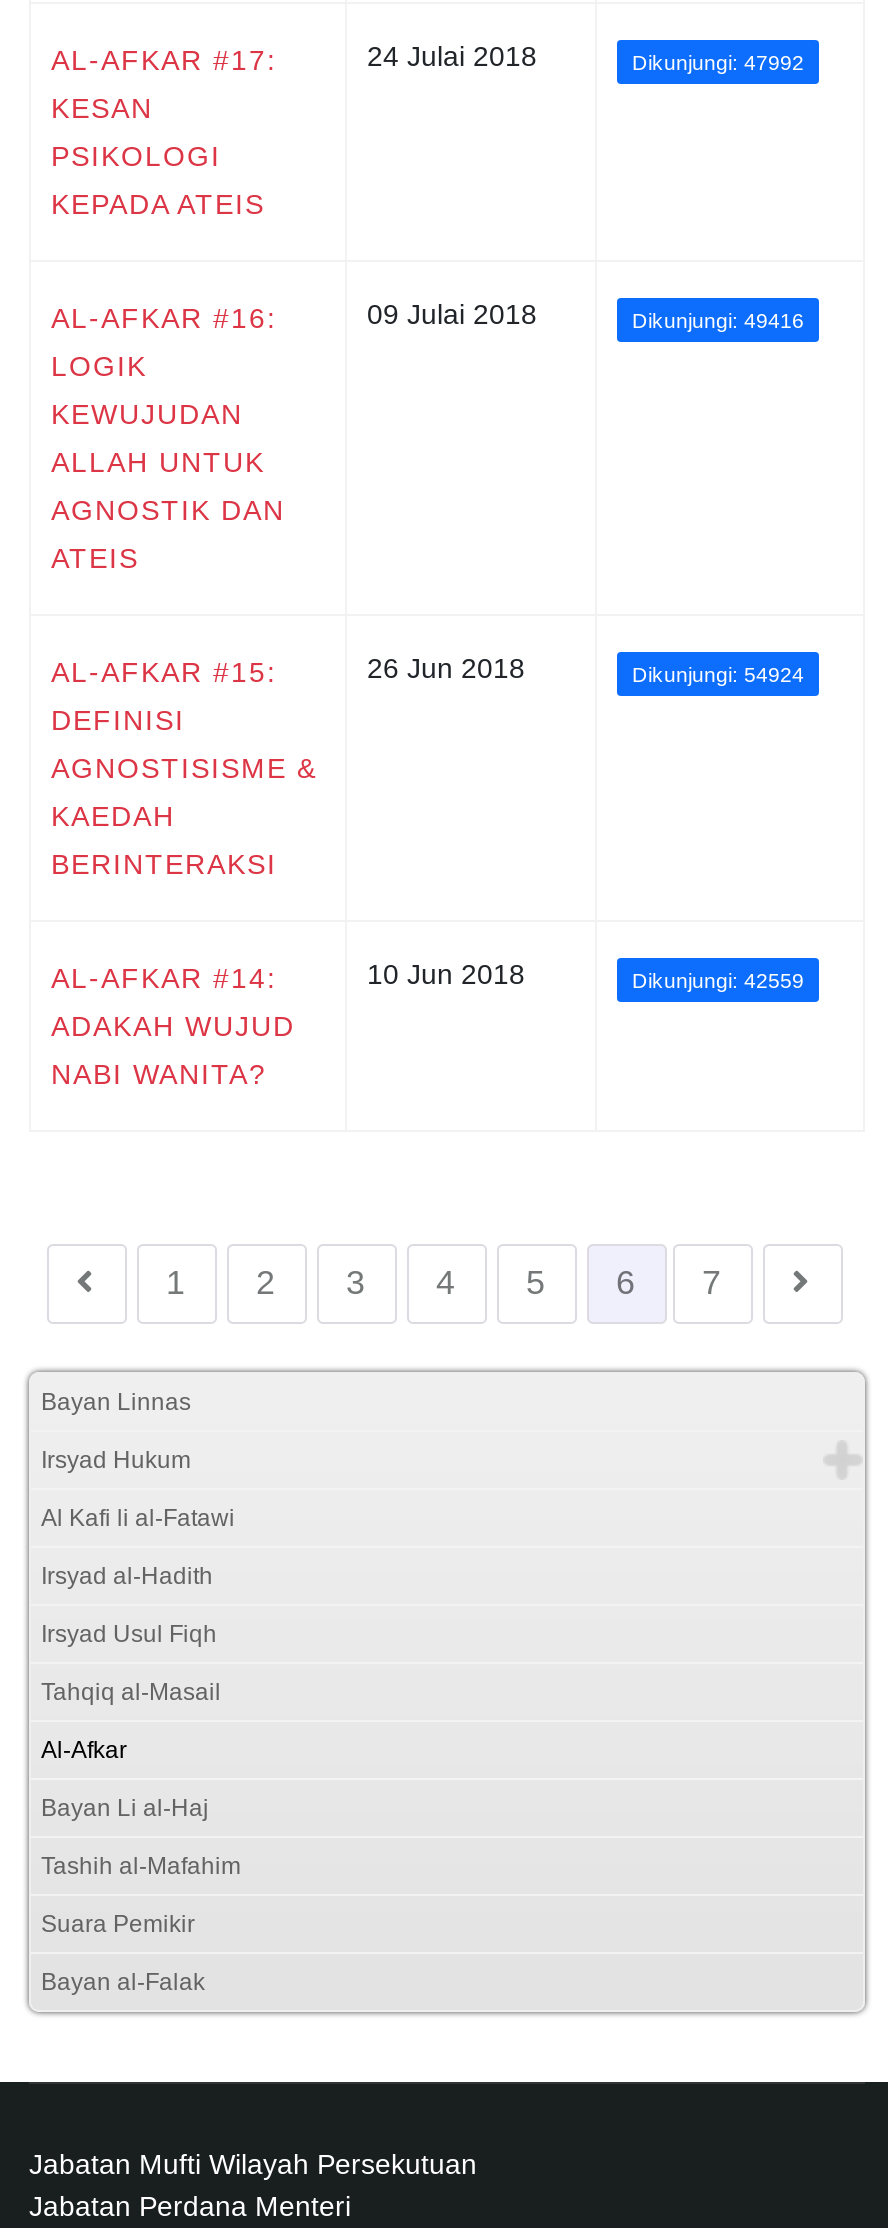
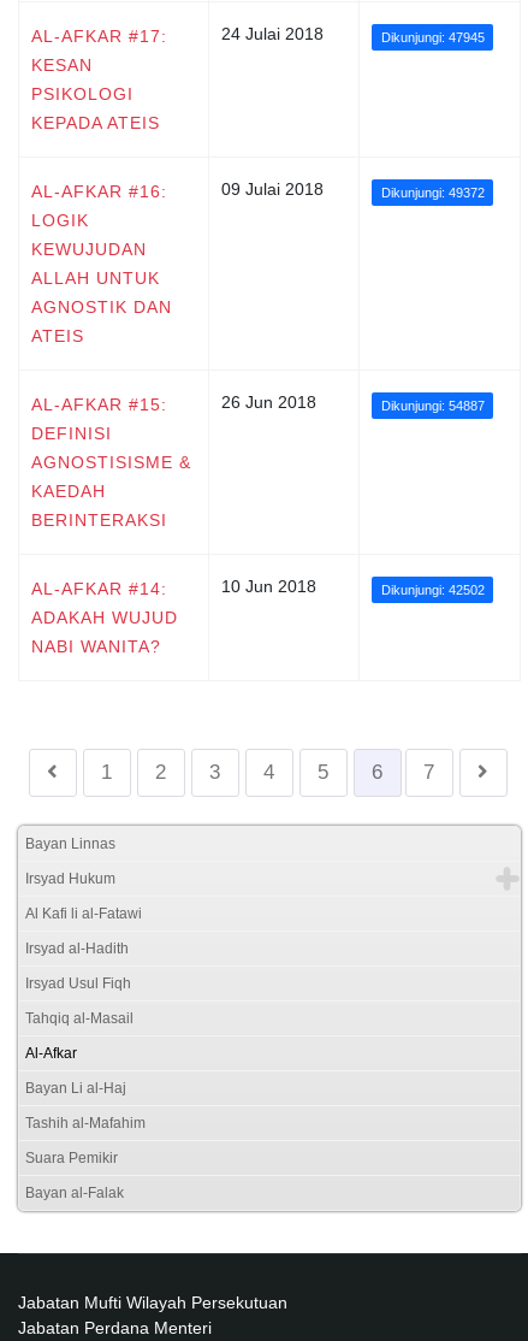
[632,50,804,74] Dikunjungi: 47992 -> [381,30,484,44] Dikunjungi: 47945
[632,308,804,332] Dikunjungi: 49416 -> [381,185,484,200] Dikunjungi: 49372
[632,662,804,686] Dikunjungi: 54924 -> [381,398,484,413] Dikunjungi: 54887
[632,968,804,992] Dikunjungi: 42559 -> [381,583,484,597] Dikunjungi: 42502

